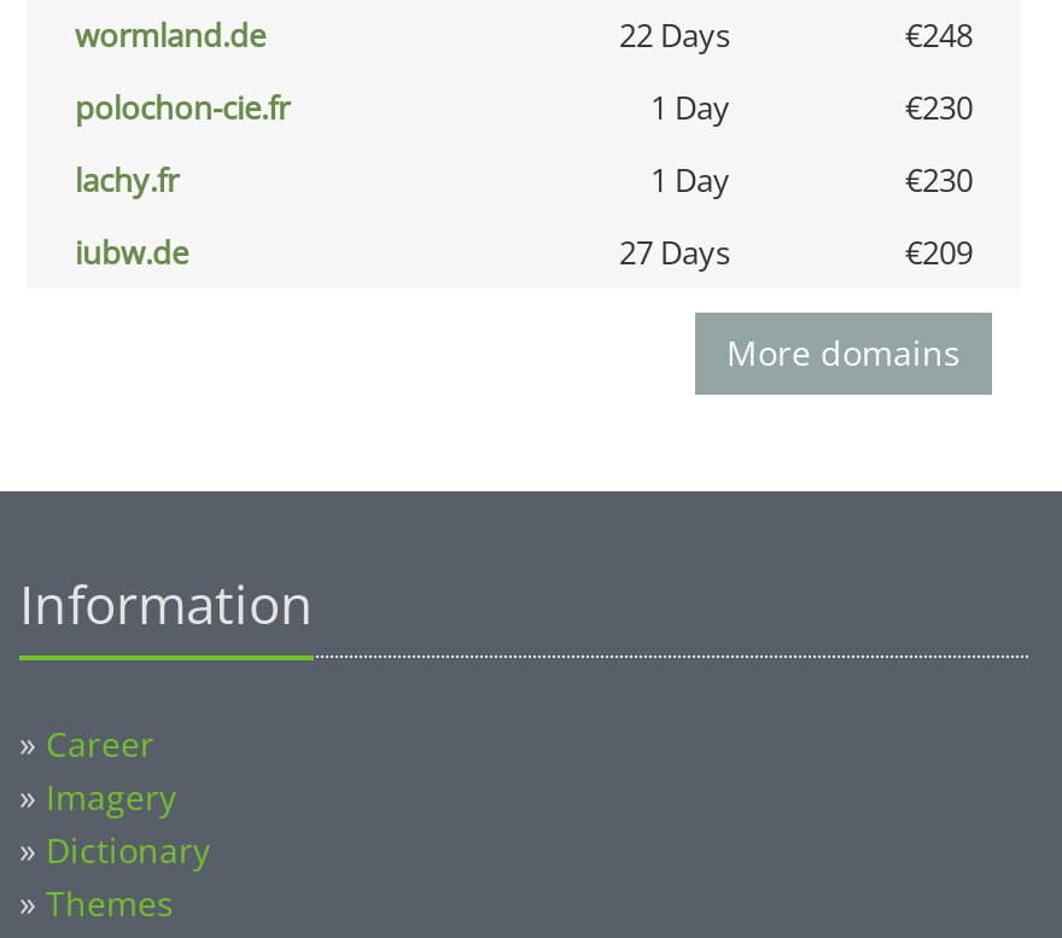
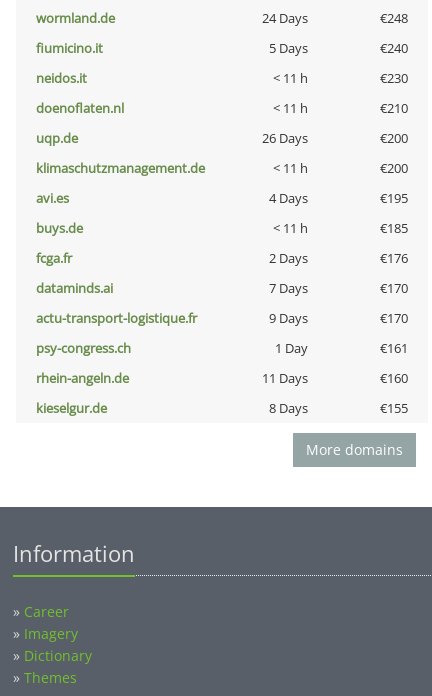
[619,12,730,56] 22 Days -> [261,8,307,26] 24 Days
[75,85,730,128] polochon-cie.fr | 1 Day -> [36,38,408,86] fiumicino.it | 5 Days | €240 | neidos.it | < 11 h
[75,157,179,200] lachy.fr -> [36,98,408,356] doenoflaten.nl | < 11 h | €210 | uqp.de | 26 Days | €200 | klimaschutzmanagement.de | < 11 h | €200 | avi.es | 4 Days | €195 | buys.de | < 11 h | €185 | fcga.fr | 2 Days | €176 | dataminds.ai | 7 Days | €170 | actu-transport-logistique.fr | 9 Days | €170 | psy-congress.ch
[75,157,973,273] €230 | iubw.de | 27 Days | €209 -> [36,338,408,416] €161 | rhein-angeln.de | 11 Days | €160 | kieselgur.de | 8 Days | €155

